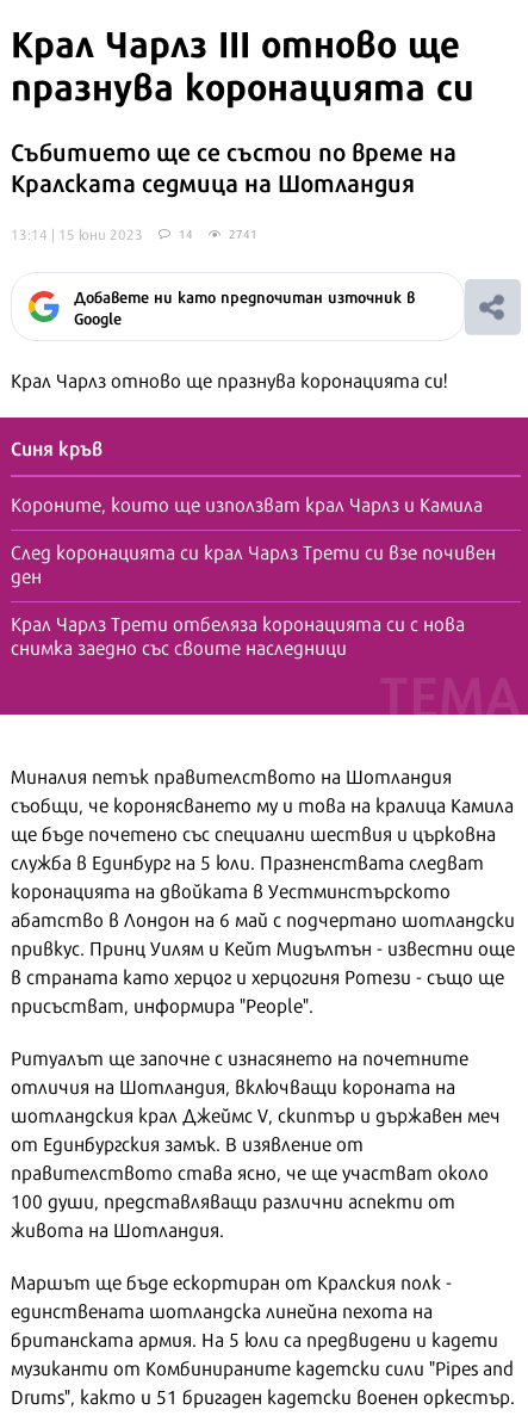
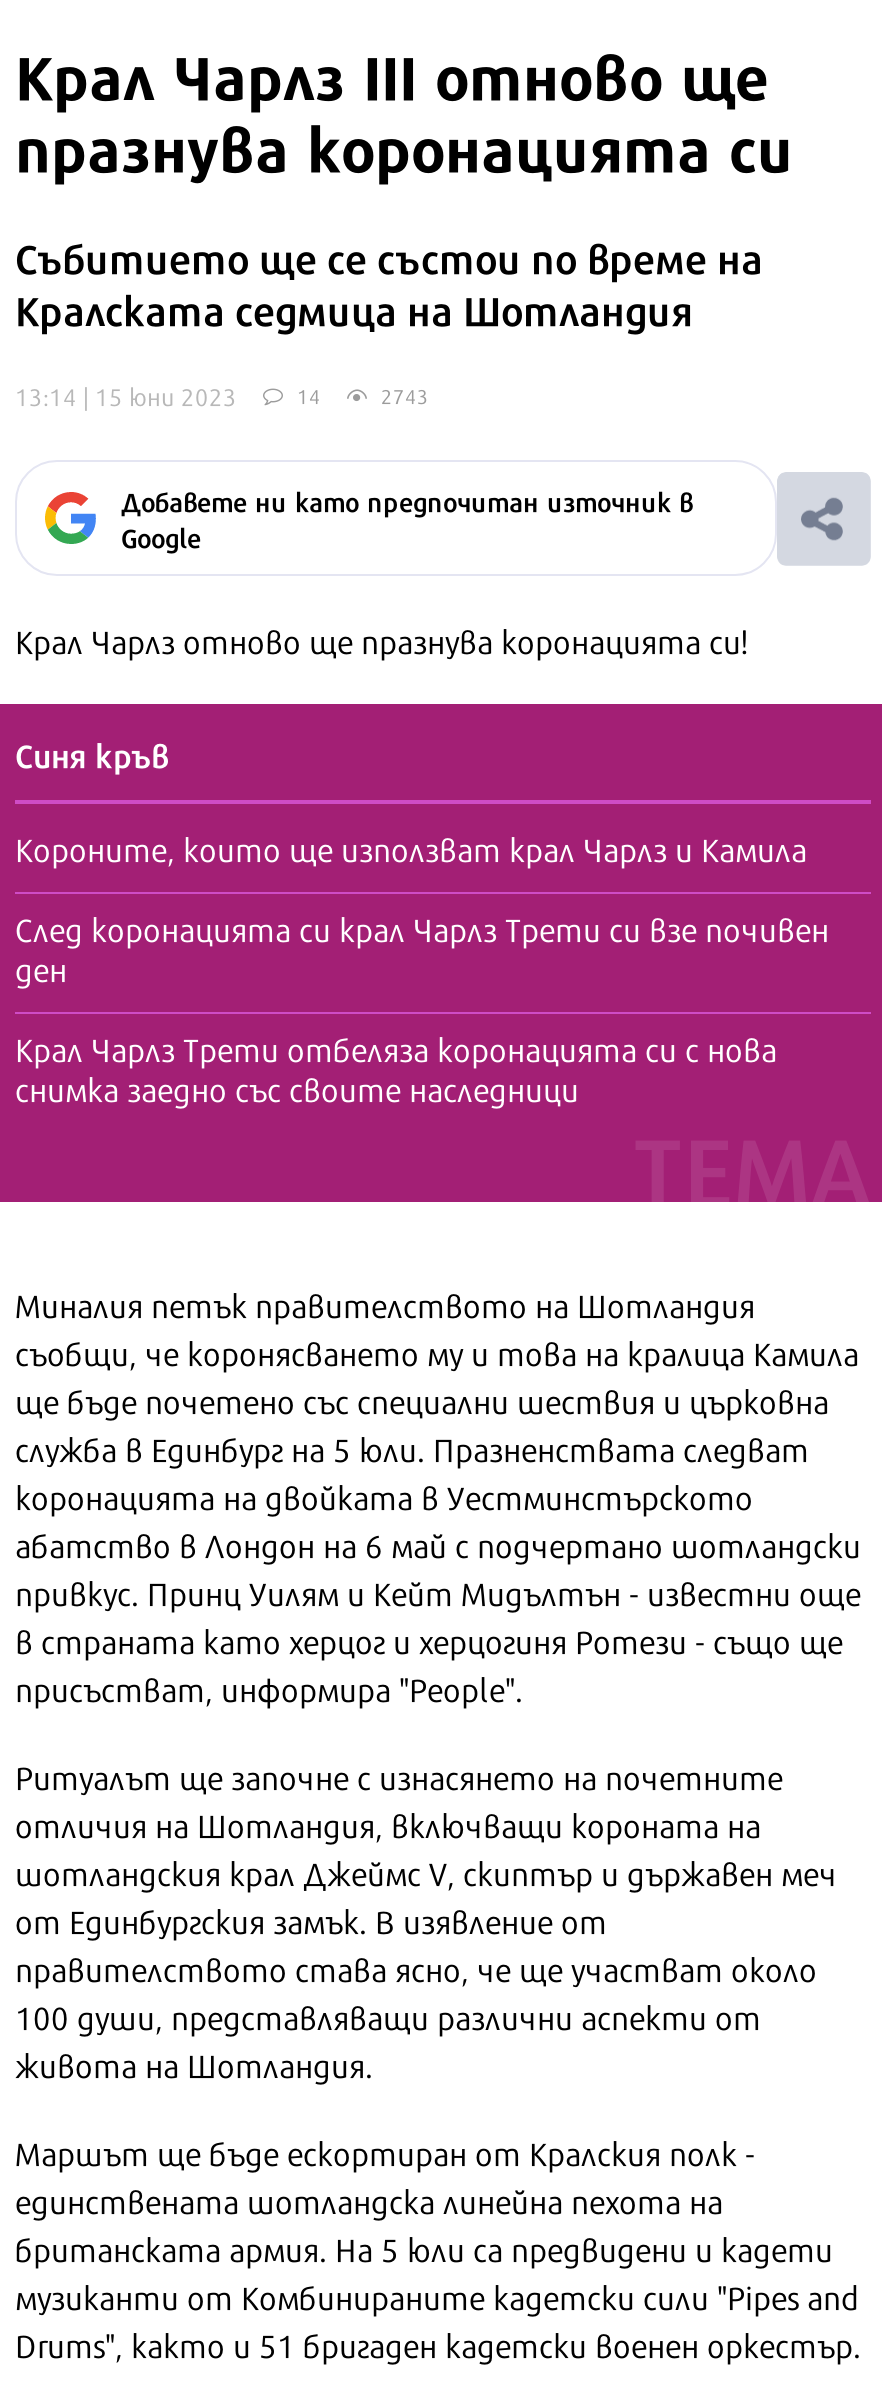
[229,224,257,242] 2741 -> [381,380,429,410] 2743

